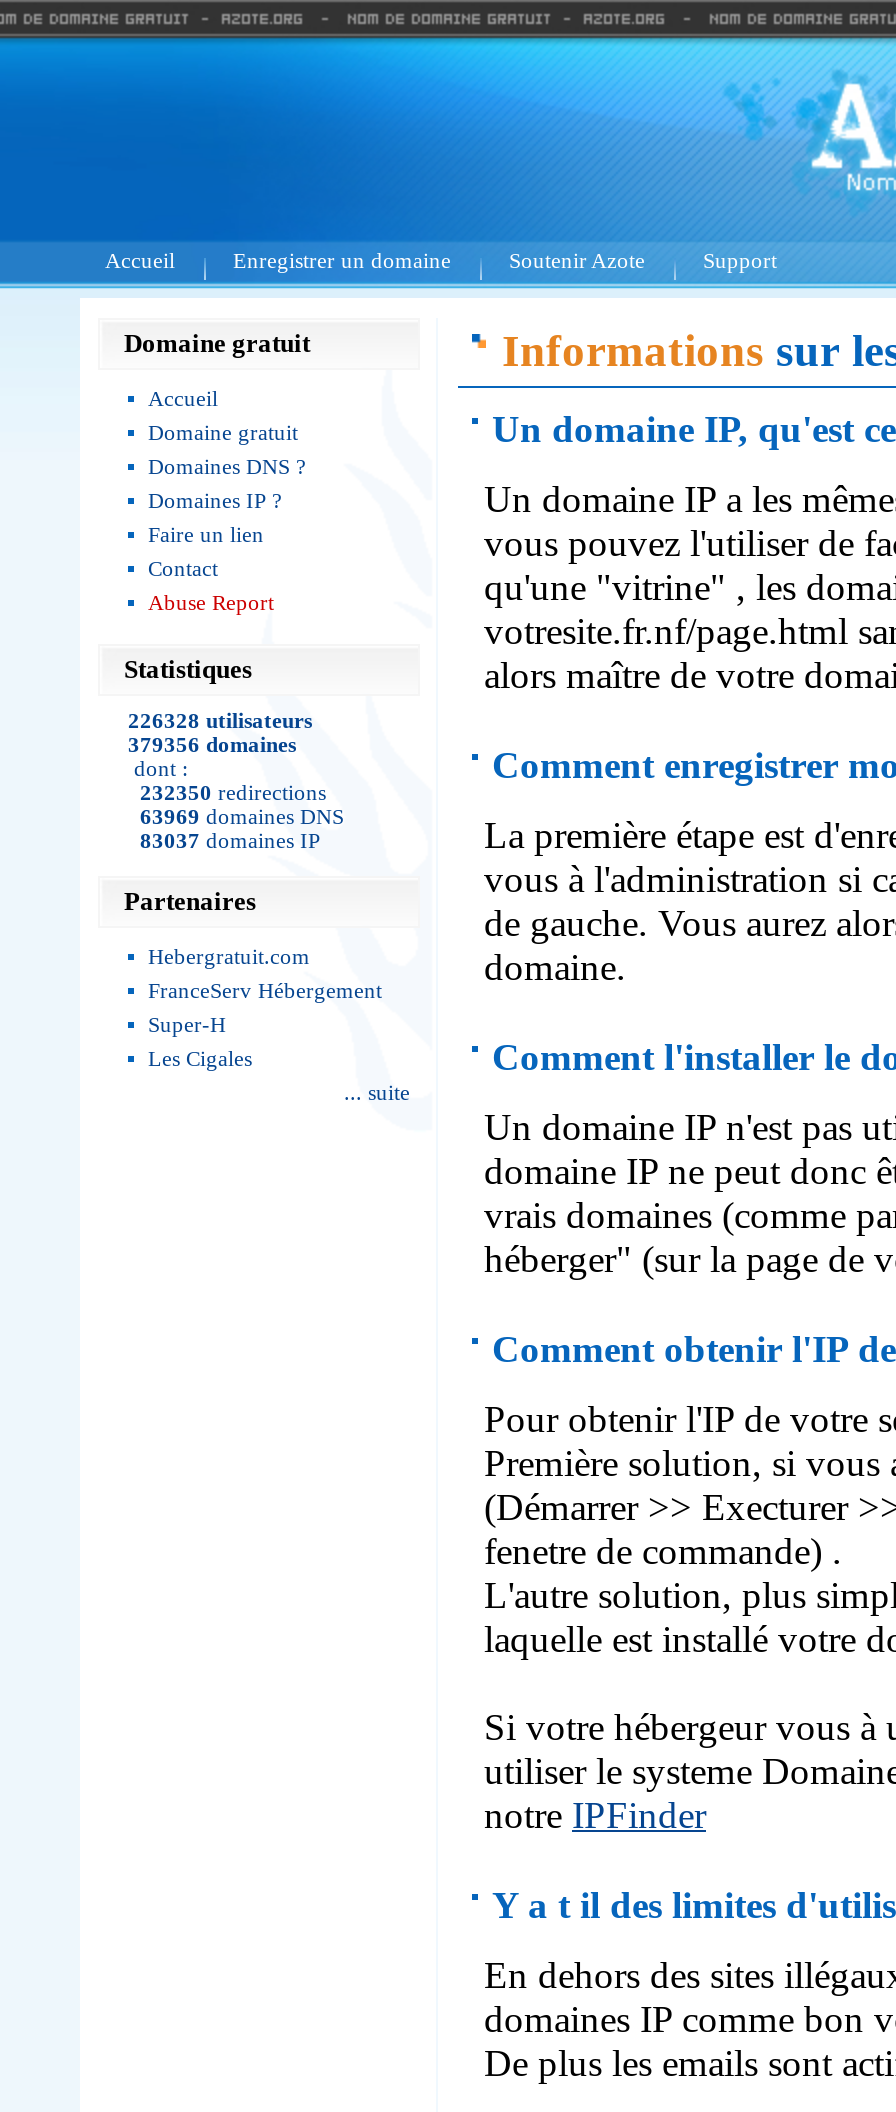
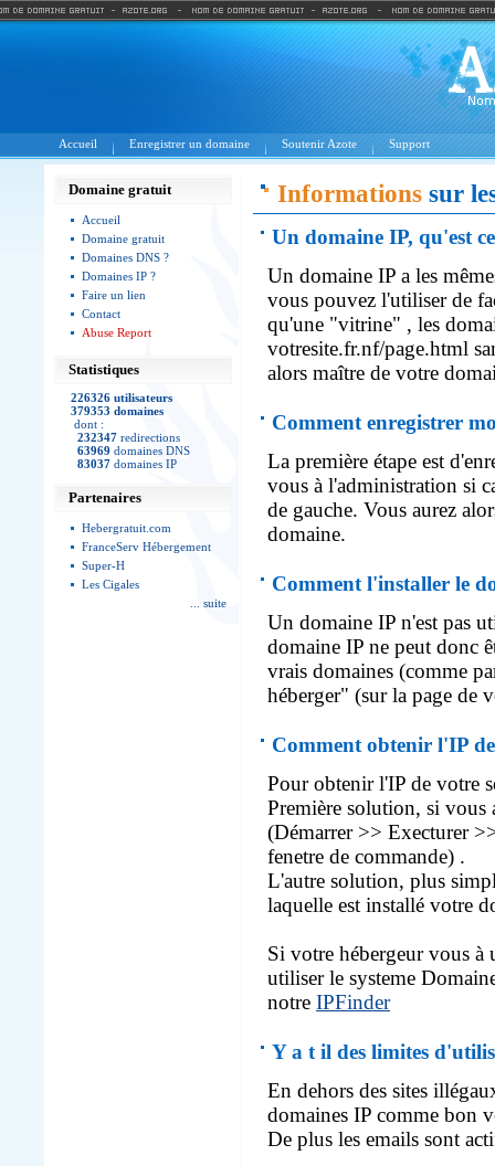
[128,708,312,732] 226328 utilisateurs -> [71,391,172,404] 226326 utilisateurs
[128,732,296,756] 379356 domaines -> [71,404,164,417] 379353 domaines
[140,780,326,804] 232350 redirections -> [77,431,180,444] 232347 redirections

